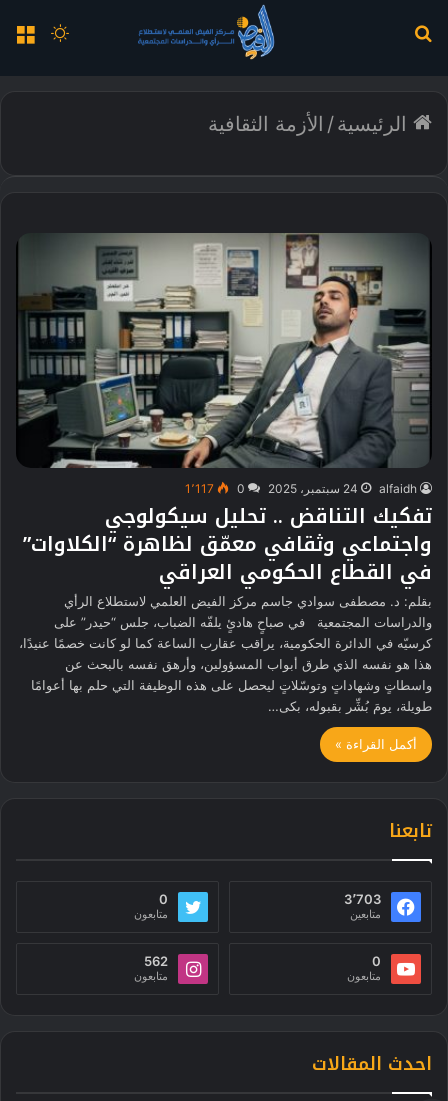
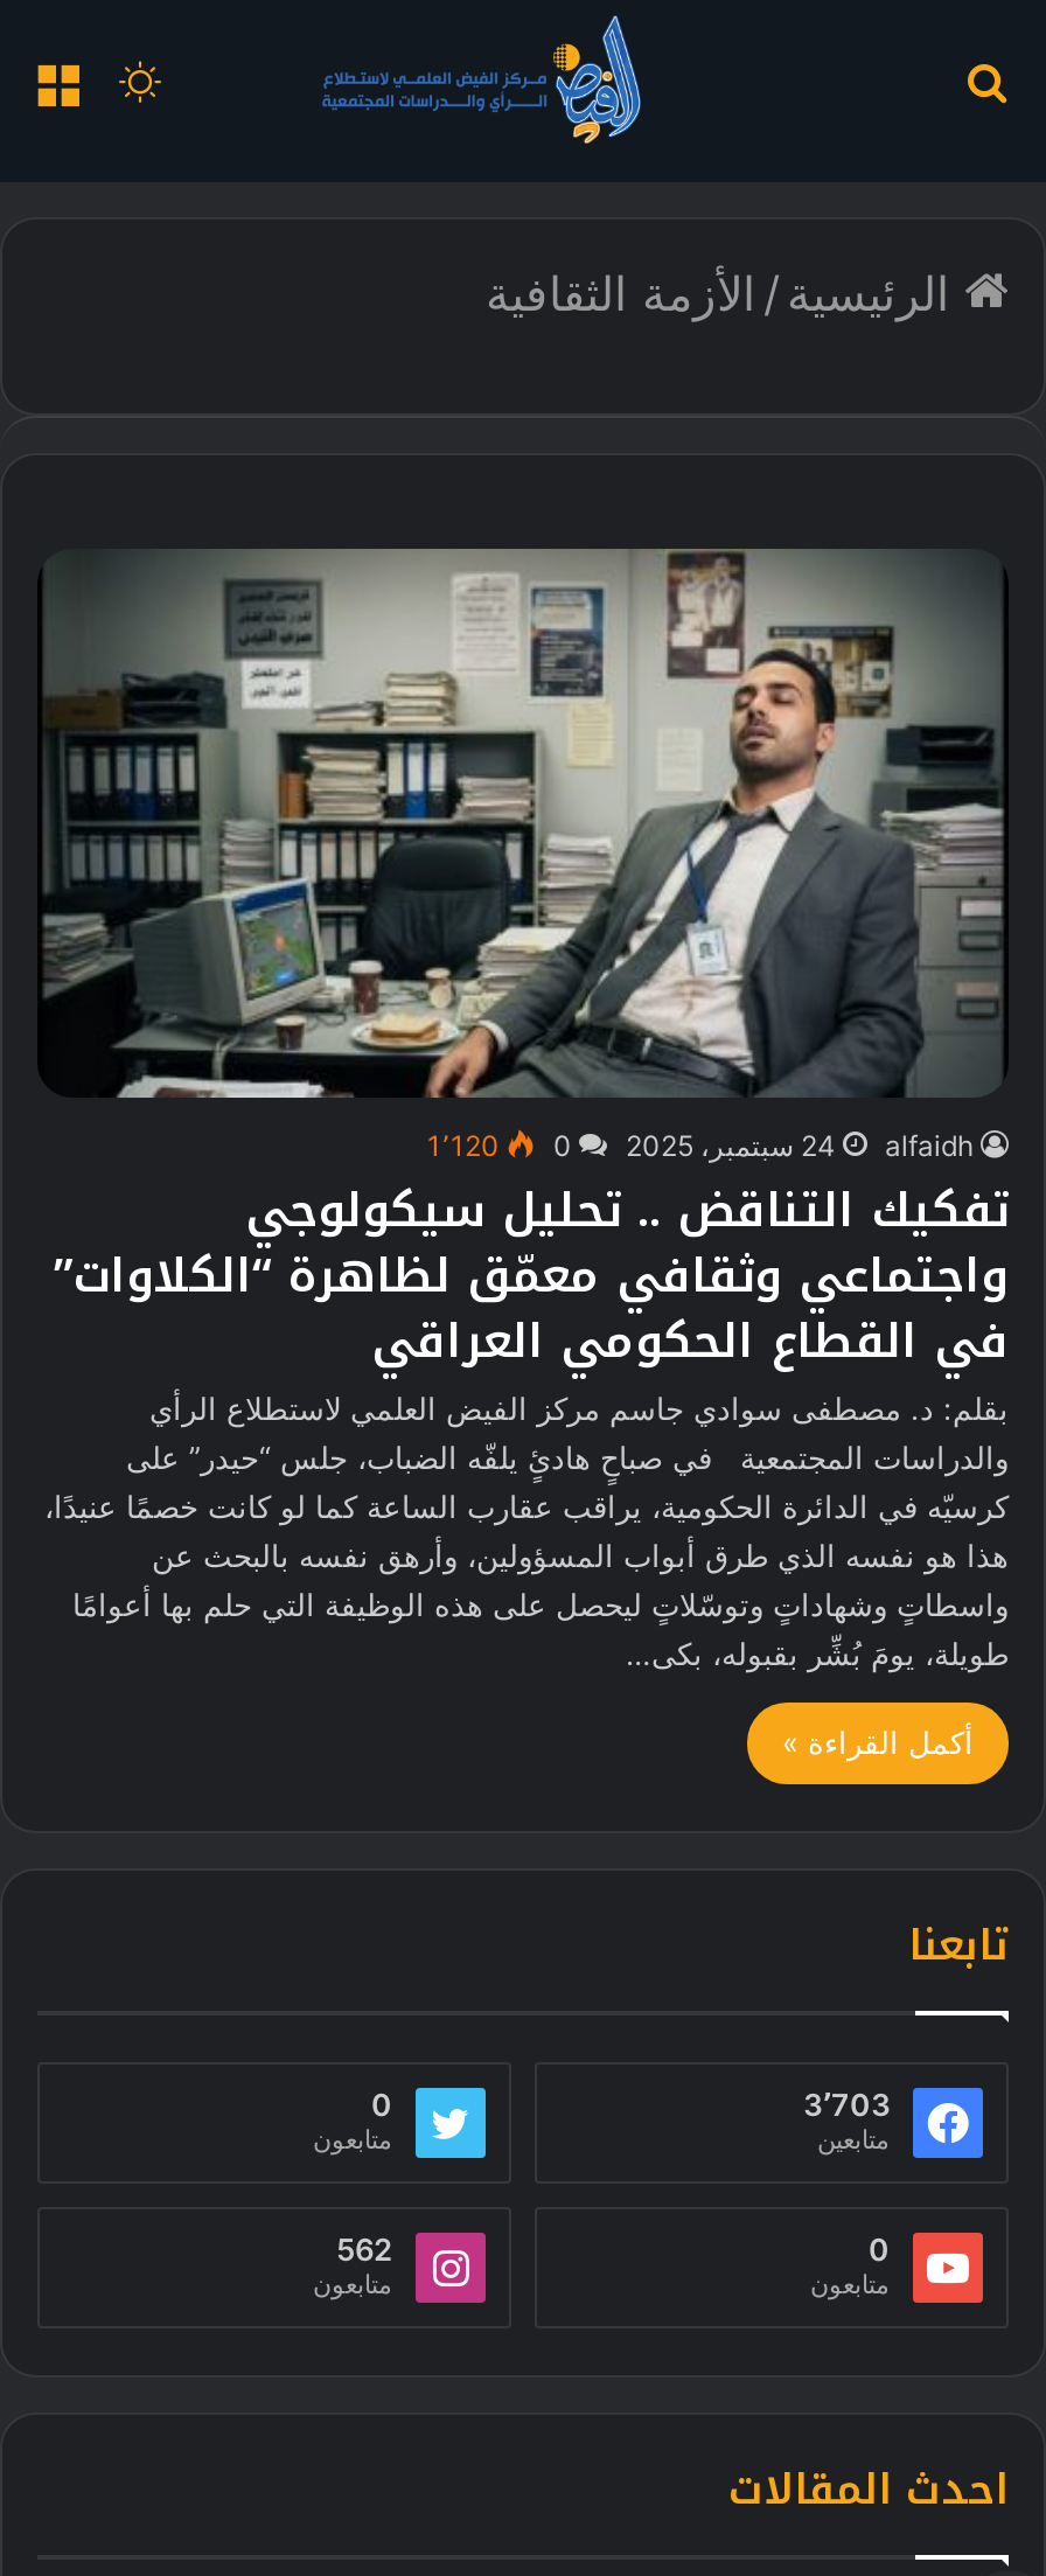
[185,481,245,496] 1٬117 0 -> [427,1127,572,1162] 1٬120 0

